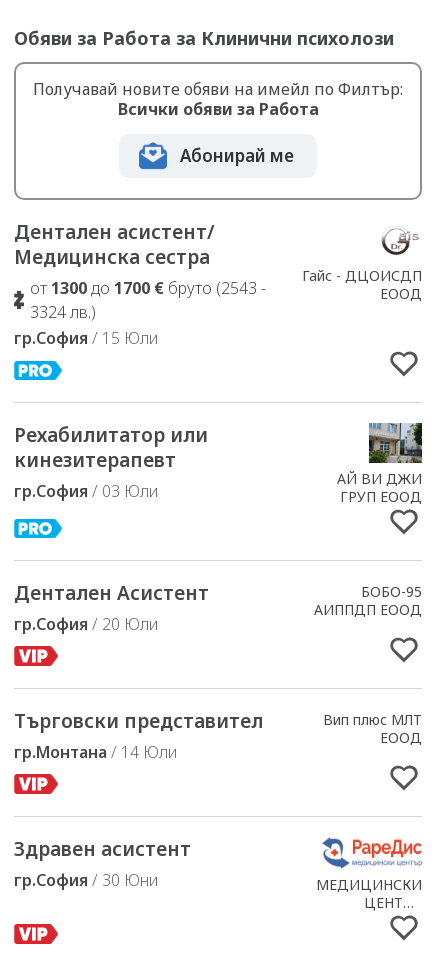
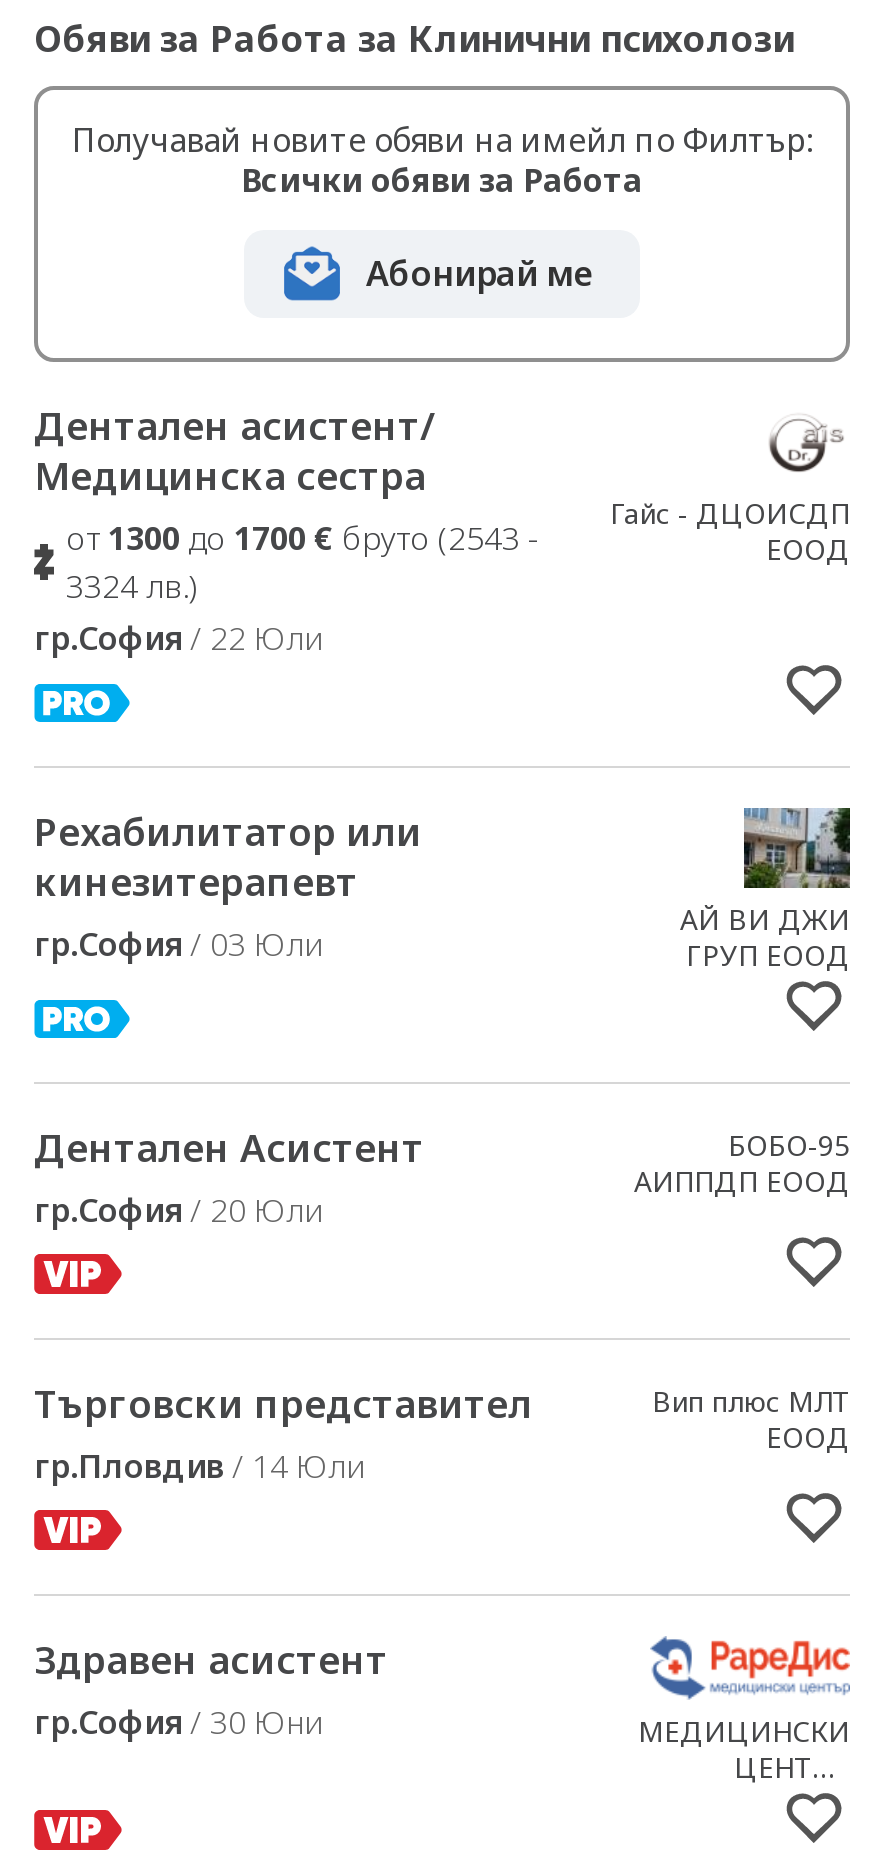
[14,327,158,349] гр.София / 15 Юли -> [34,616,322,660] гр.София / 22 Юли
[14,741,177,763] гр.Монтана / 14 Юли -> [34,1444,364,1488] гр.Пловдив / 14 Юли

